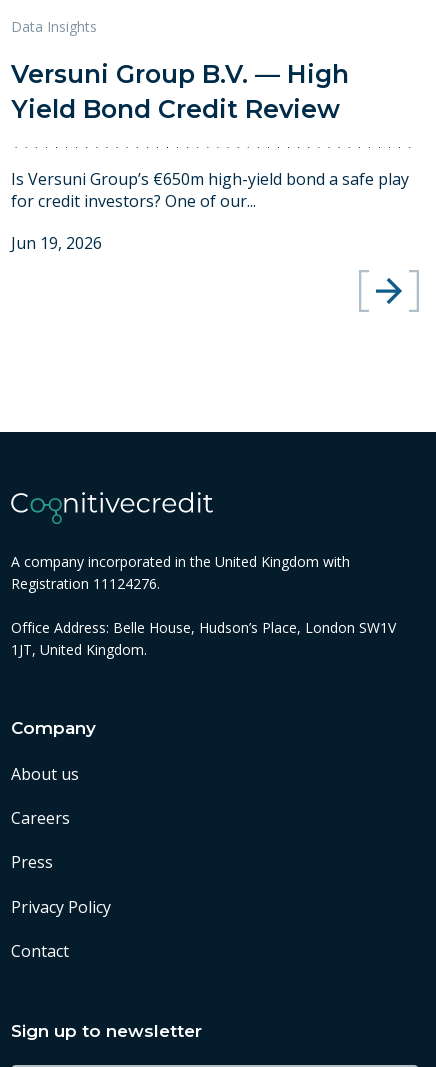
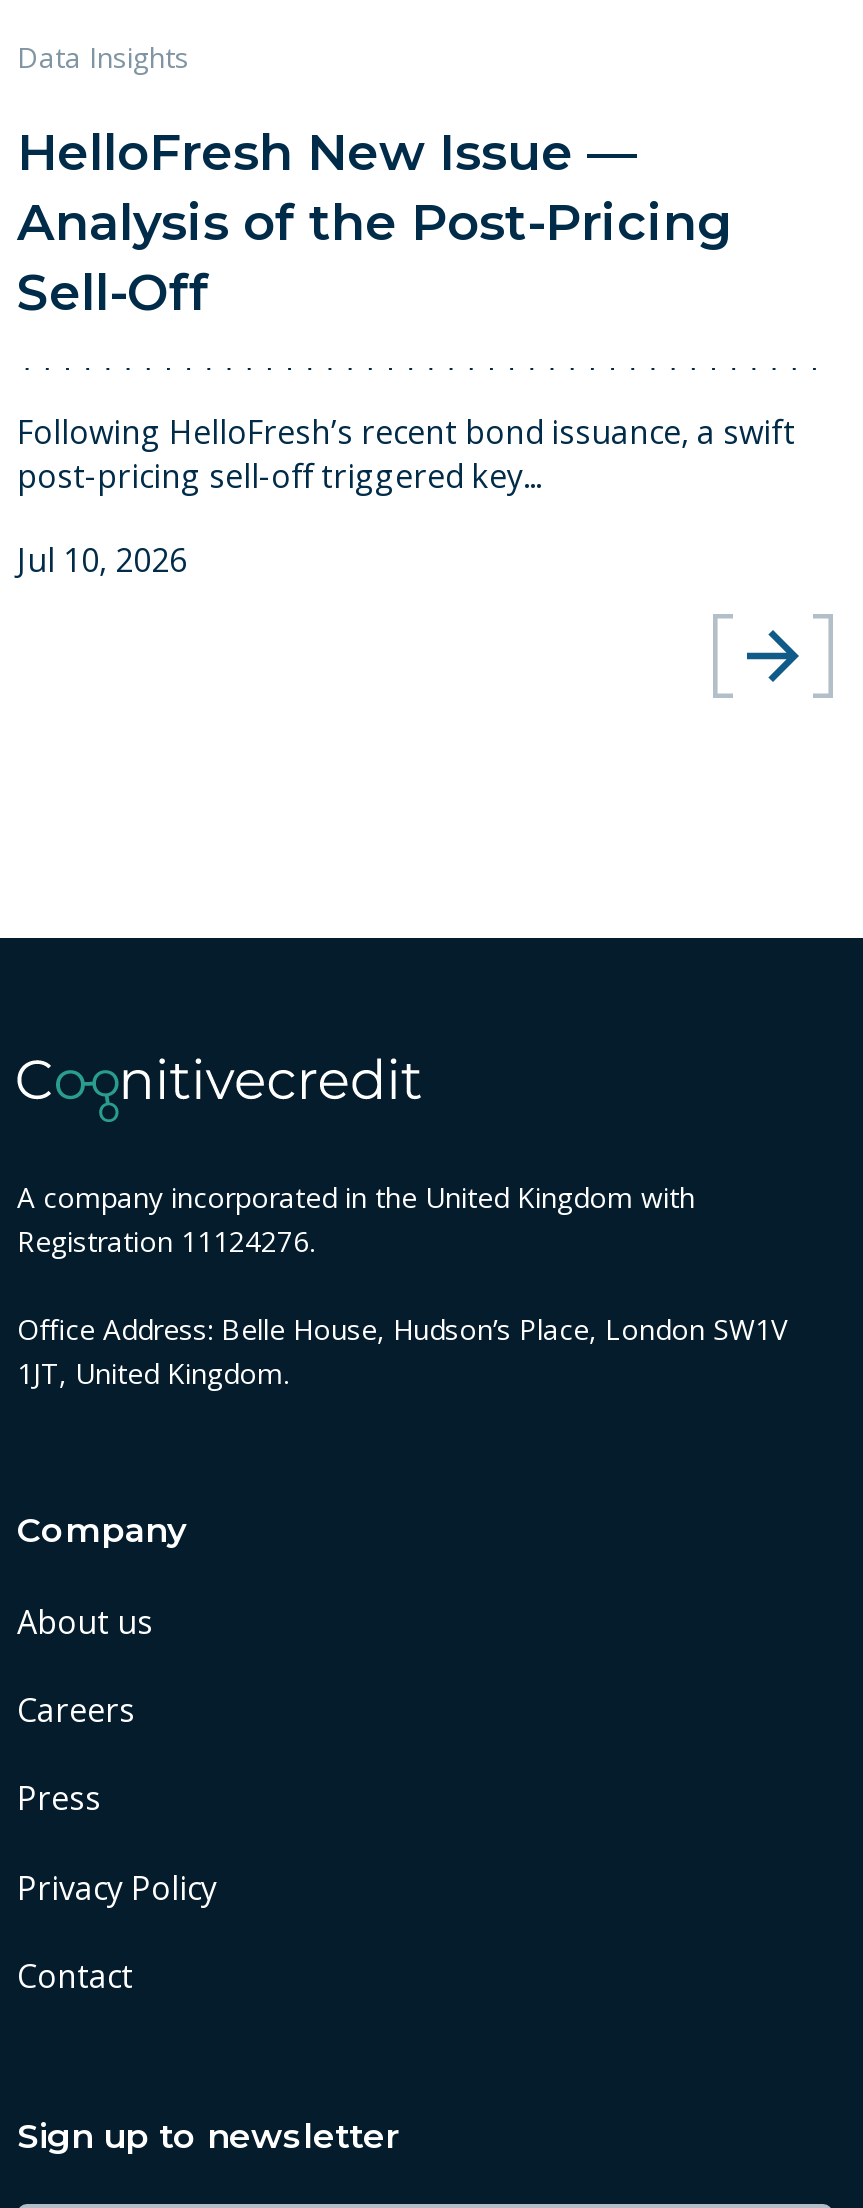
[11,58,349,123] Versuni Group B.V. — High | Yield Bond Credit Review -> [17,121,731,321] HelloFresh New Issue — | Analysis of the Post-Pricing | Sell-Off
[11,168,409,212] Is Versuni Group’s €650m high-yield bond a safe play | for credit investors? One of our... -> [17,410,795,498] Following HelloFresh’s recent bond issuance, a swift | post-pricing sell-off triggered key...
[11,232,102,254] Jun 19, 2026 -> [17,538,187,582] Jul 10, 2026

